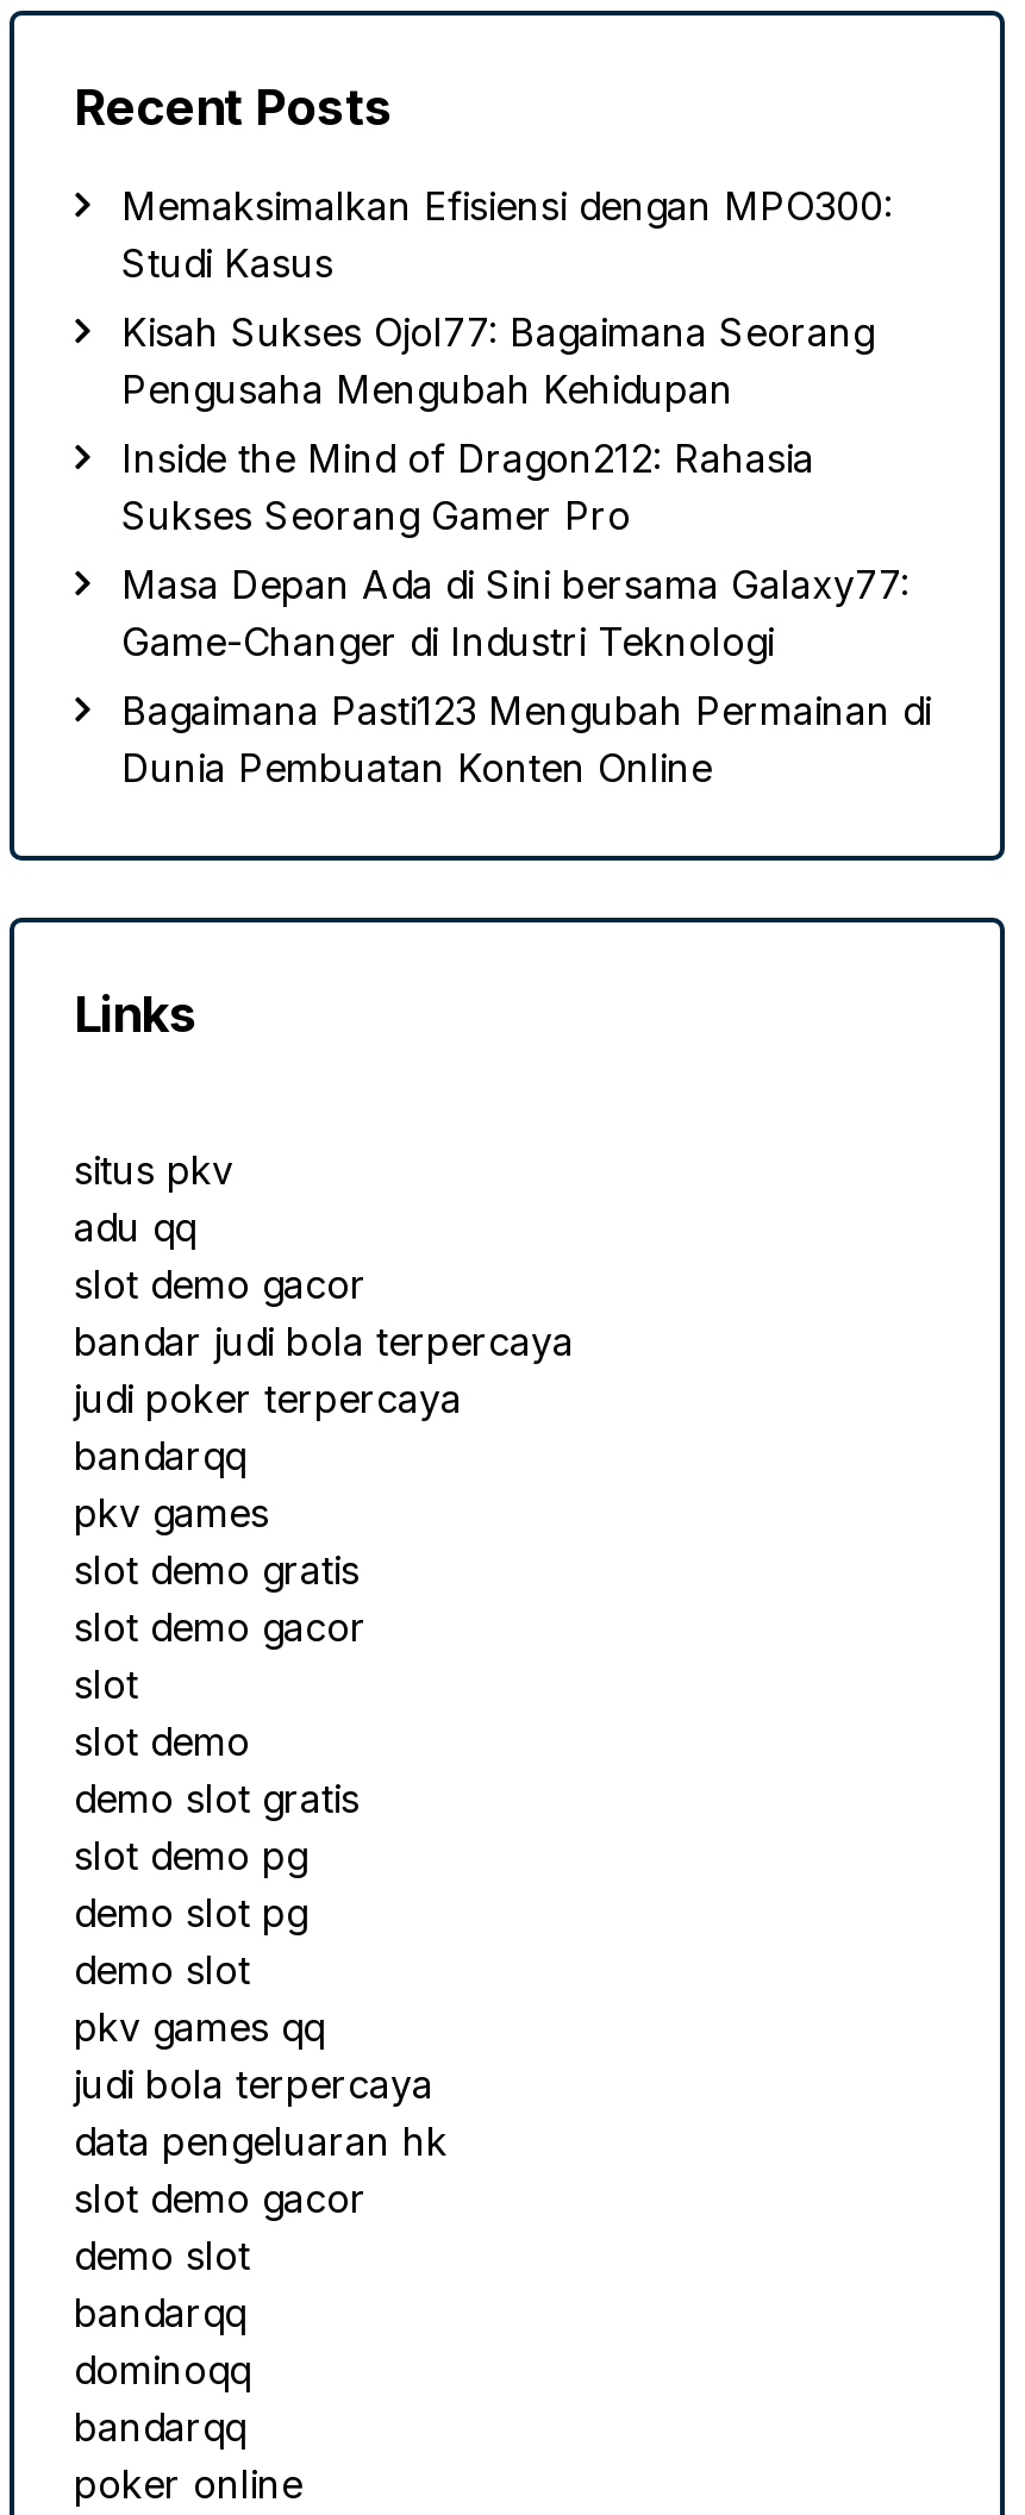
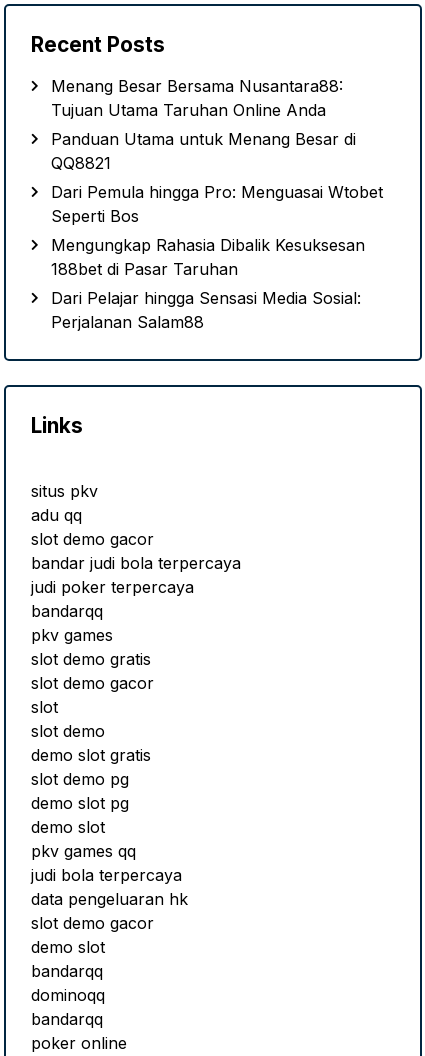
[121,183,931,792] Memaksimalkan Efisiensi dengan MPO300: | Studi Kasus | Kisah Sukses Ojol77: Bagaimana Seorang | Pengusaha Mengubah Kehidupan | Inside the Mind of Dragon212: Rahasia | Sukses Seorang Gamer Pro | Masa Depan Ada di Sini bersama Galaxy77: | Game-Changer di Industri Teknologi | Bagaimana Pasti123 Mengubah Permainan di | Dunia Pembuatan Konten Online -> [51,76,383,332] Menang Besar Bersama Nusantara88: | Tujuan Utama Taruhan Online Anda | Panduan Utama untuk Menang Besar di | QQ8821 | Dari Pemula hingga Pro: Menguasai Wtobet | Seperti Bos | Mengungkap Rahasia Dibalik Kesuksesan | 188bet di Pasar Taruhan | Dari Pelajar hingga Sensasi Media Sosial: | Perjalanan Salam88

